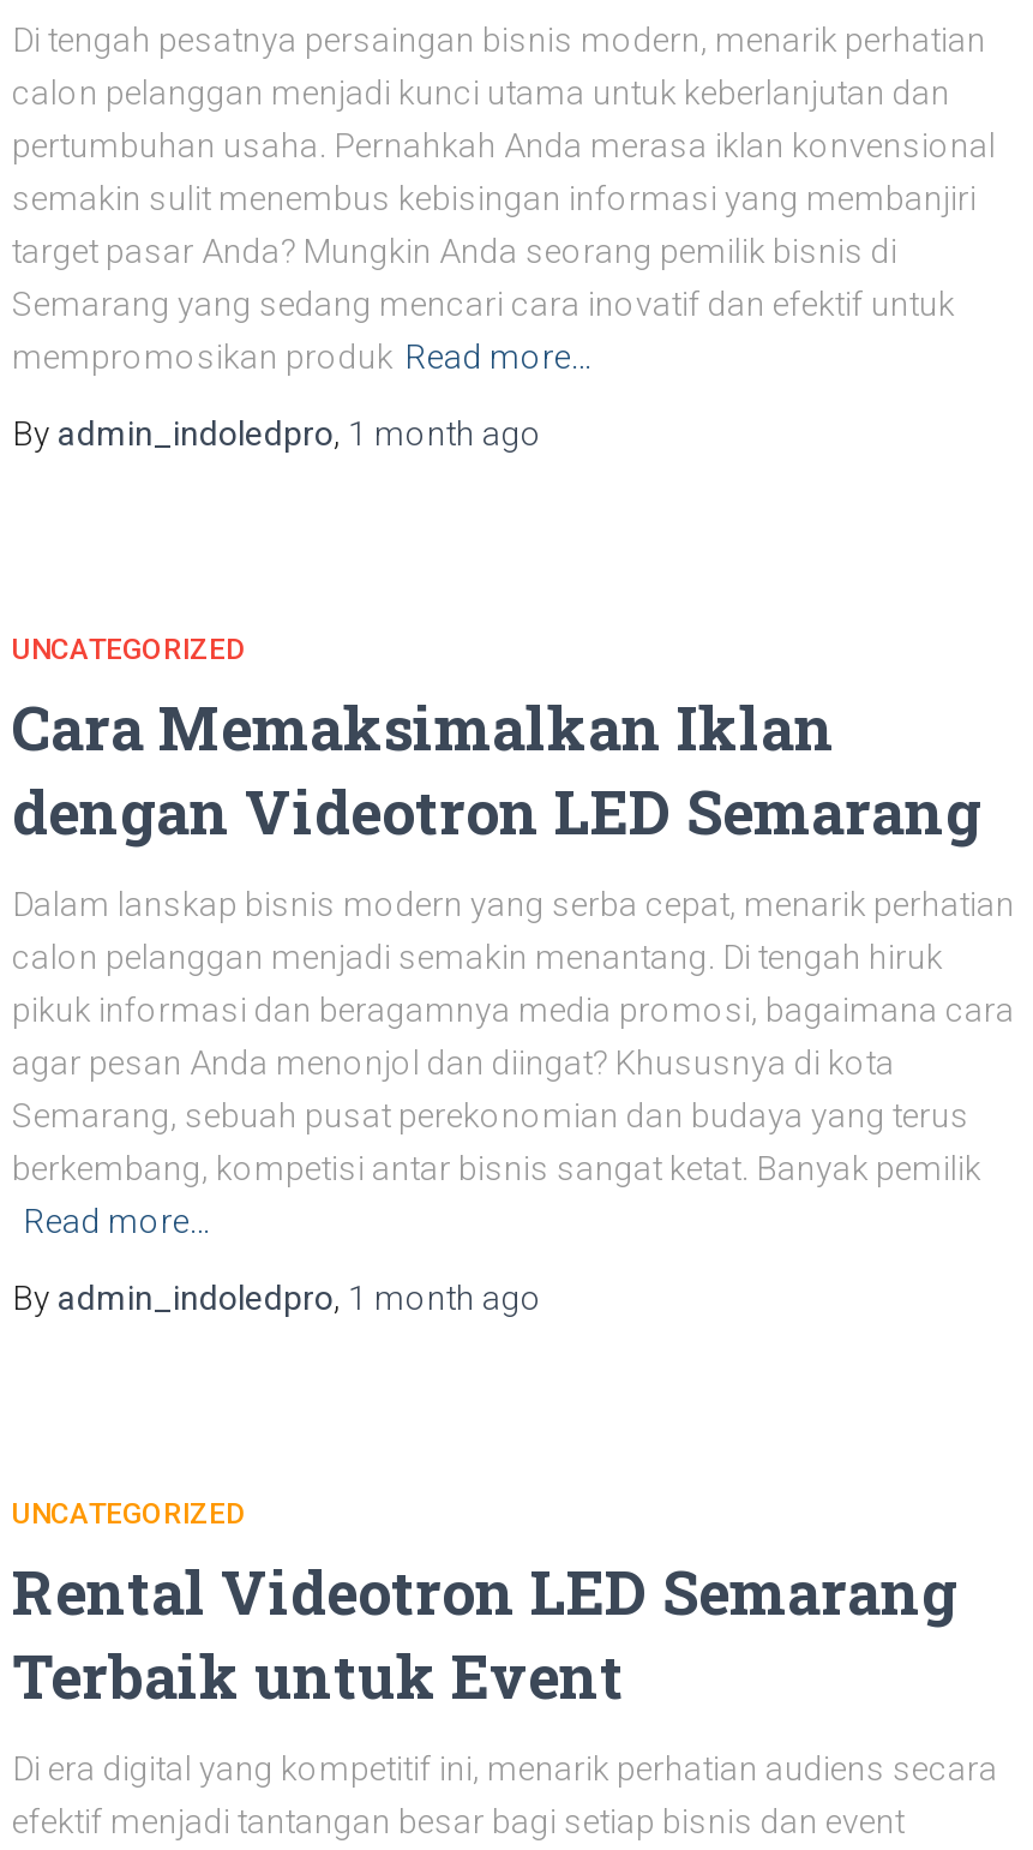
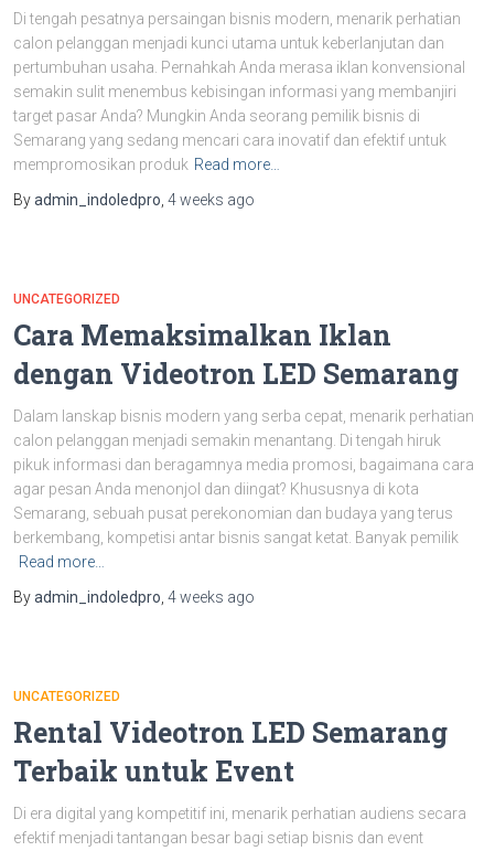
[12,414,542,453] By admin_indoledpro, 1 month ago -> [13,191,255,209] By admin_indoledpro, 4 weeks ago
[12,1279,542,1317] By admin_indoledpro, 1 month ago -> [13,588,255,606] By admin_indoledpro, 4 weeks ago

